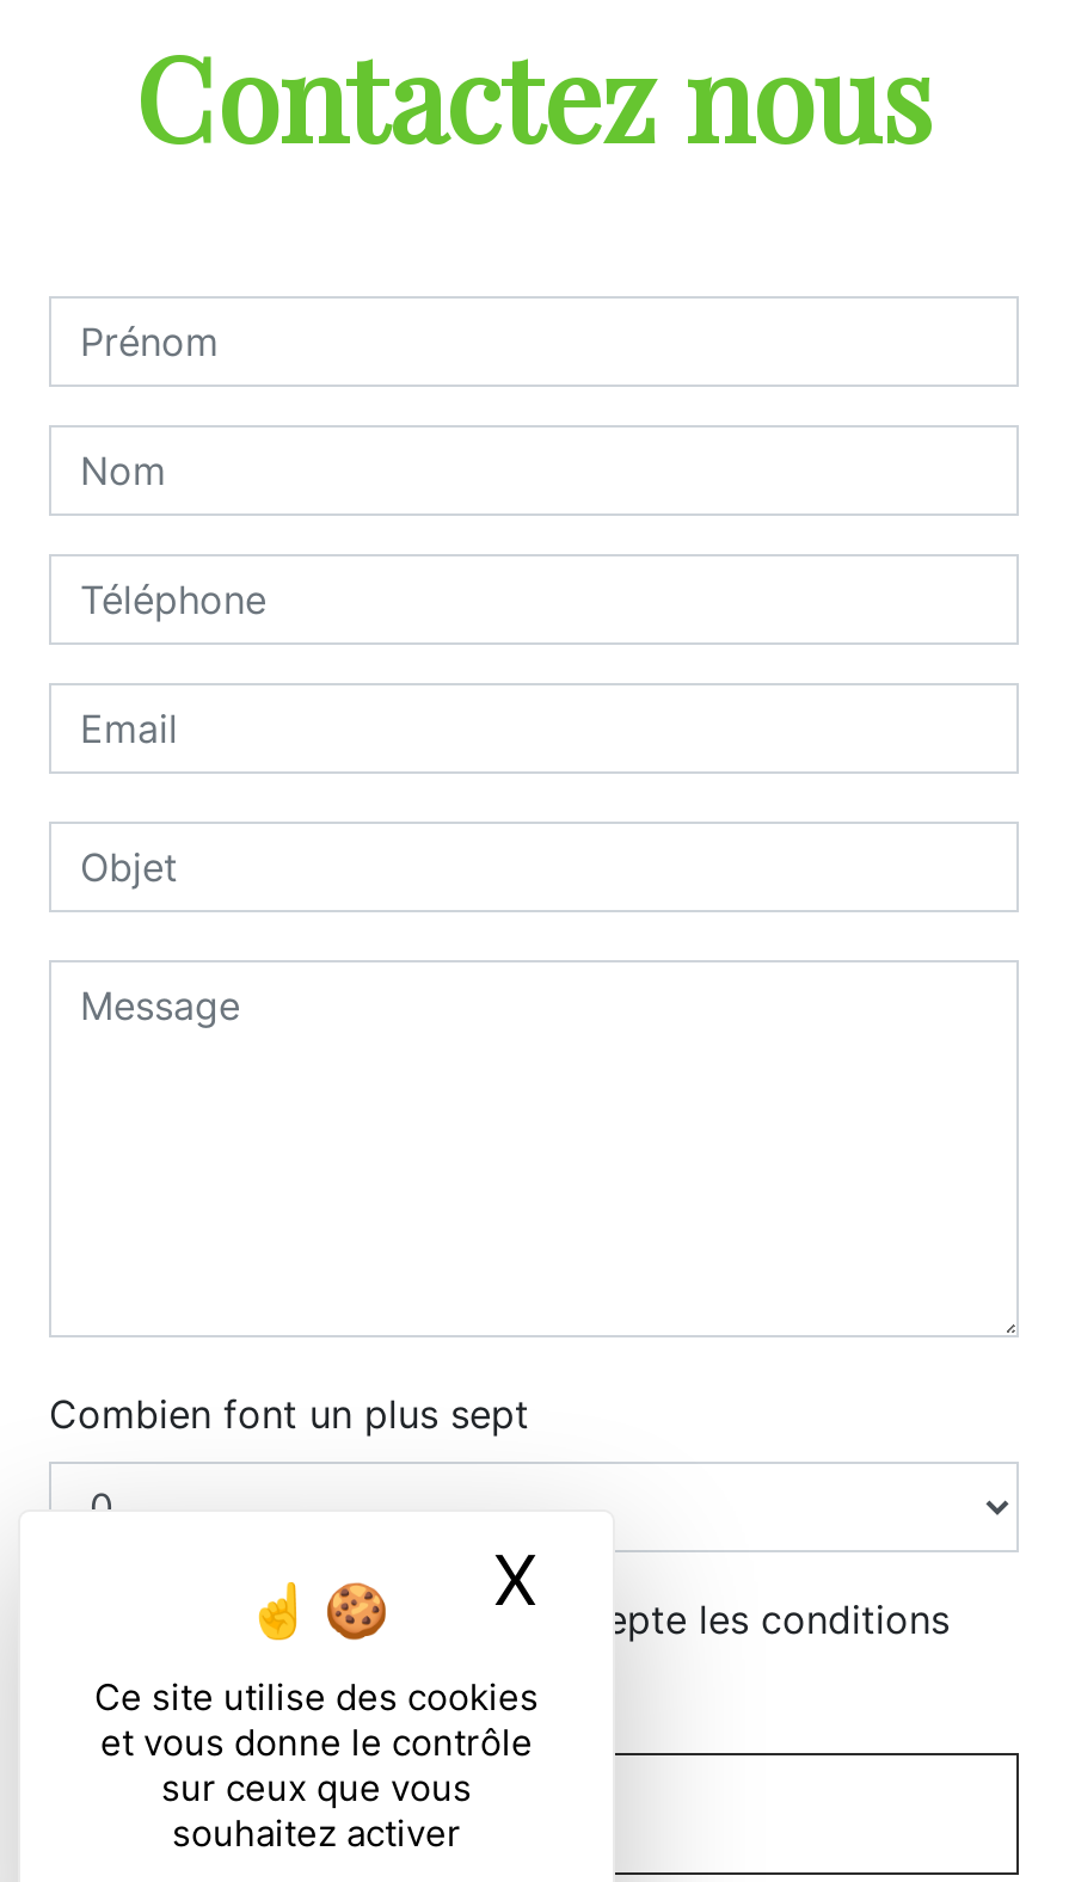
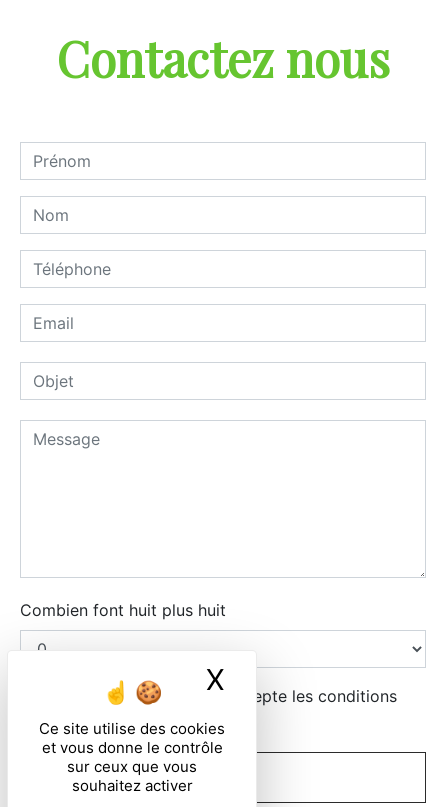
[49,1390,529,1438] Combien font un plus sept -> [20,600,226,620] Combien font huit plus huit

